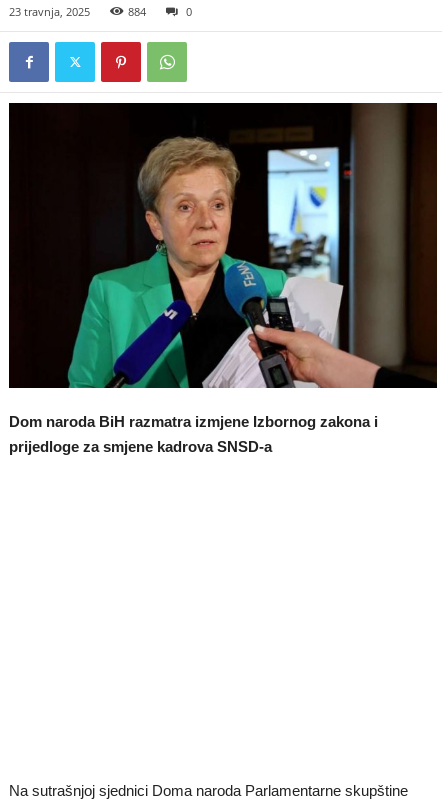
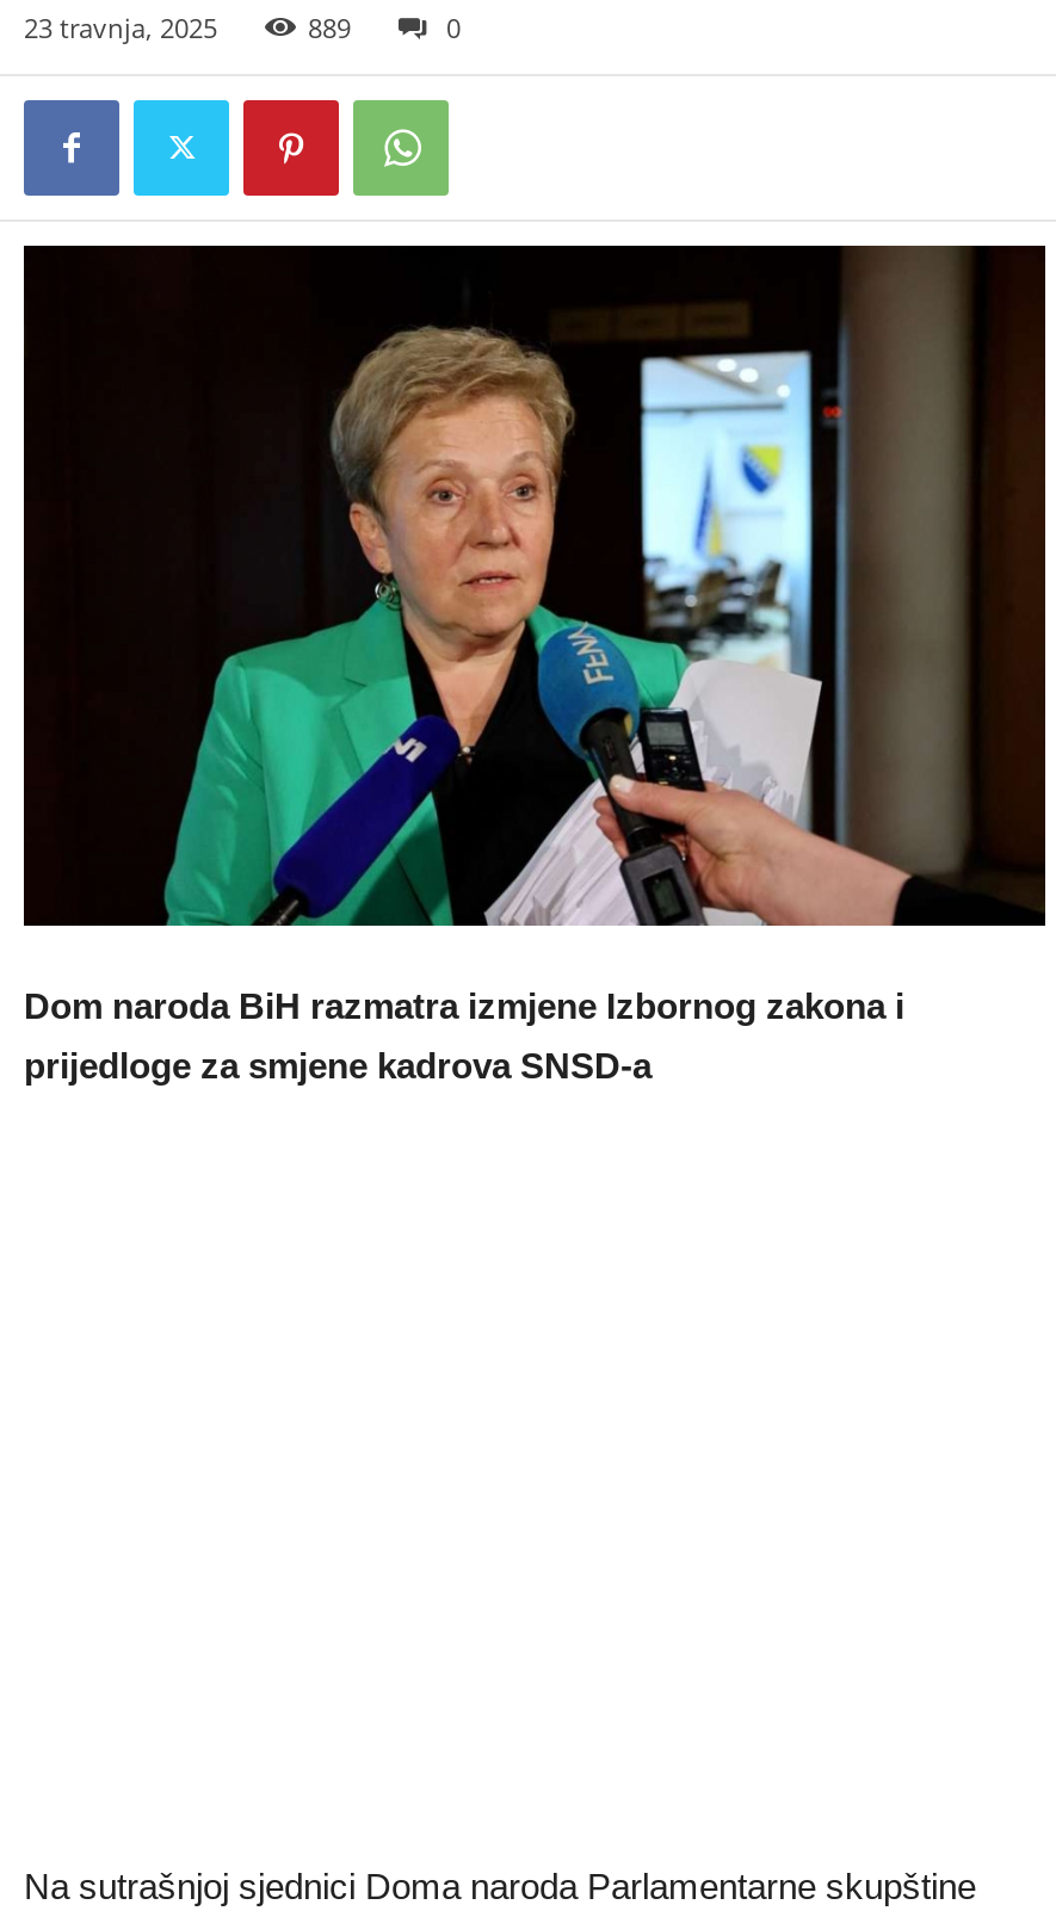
[128,4,146,19] 884 -> [308,10,351,45] 889

